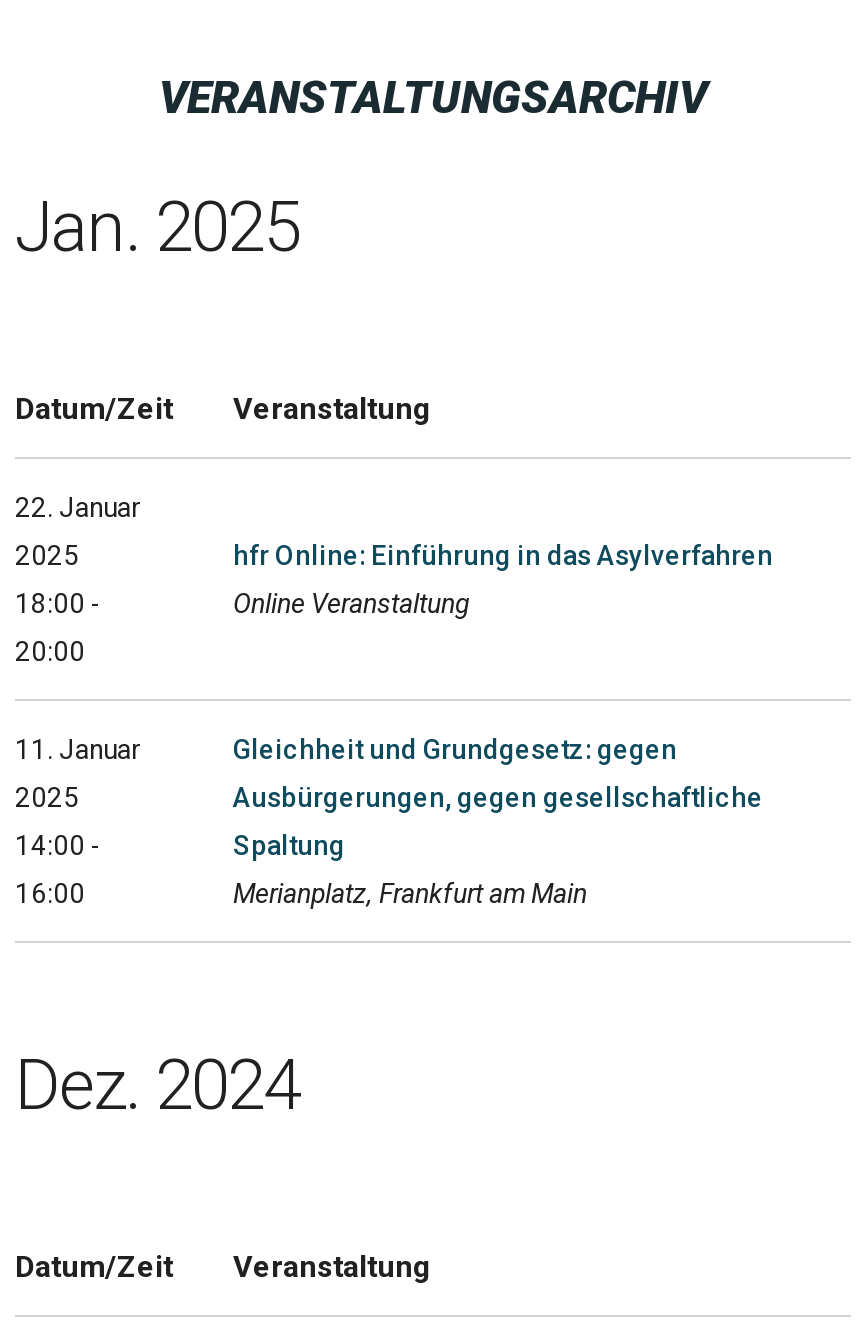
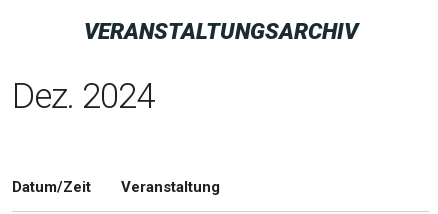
[15,186,431,666] Jan. 2025 | Datum/Zeit | Veranstaltung | 22. Januar | 2025 | 18:00 - | 20:00 -> none
[233,538,773,618] hfr Online: Einführung in das Asylverfahren | Online Veranstaltung -> none
[15,732,139,908] 11. Januar | 2025 | 14:00 - | 16:00 -> none
[233,732,763,908] Gleichheit und Grundgesetz: gegen | Ausbürgerungen, gegen gesellschaftliche | Spaltung | Merianplatz, Frankfurt am Main -> none

